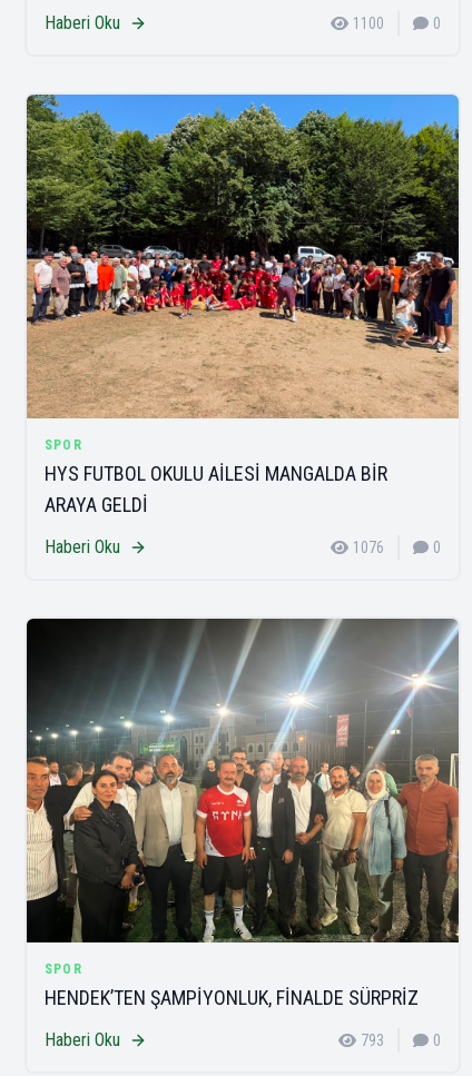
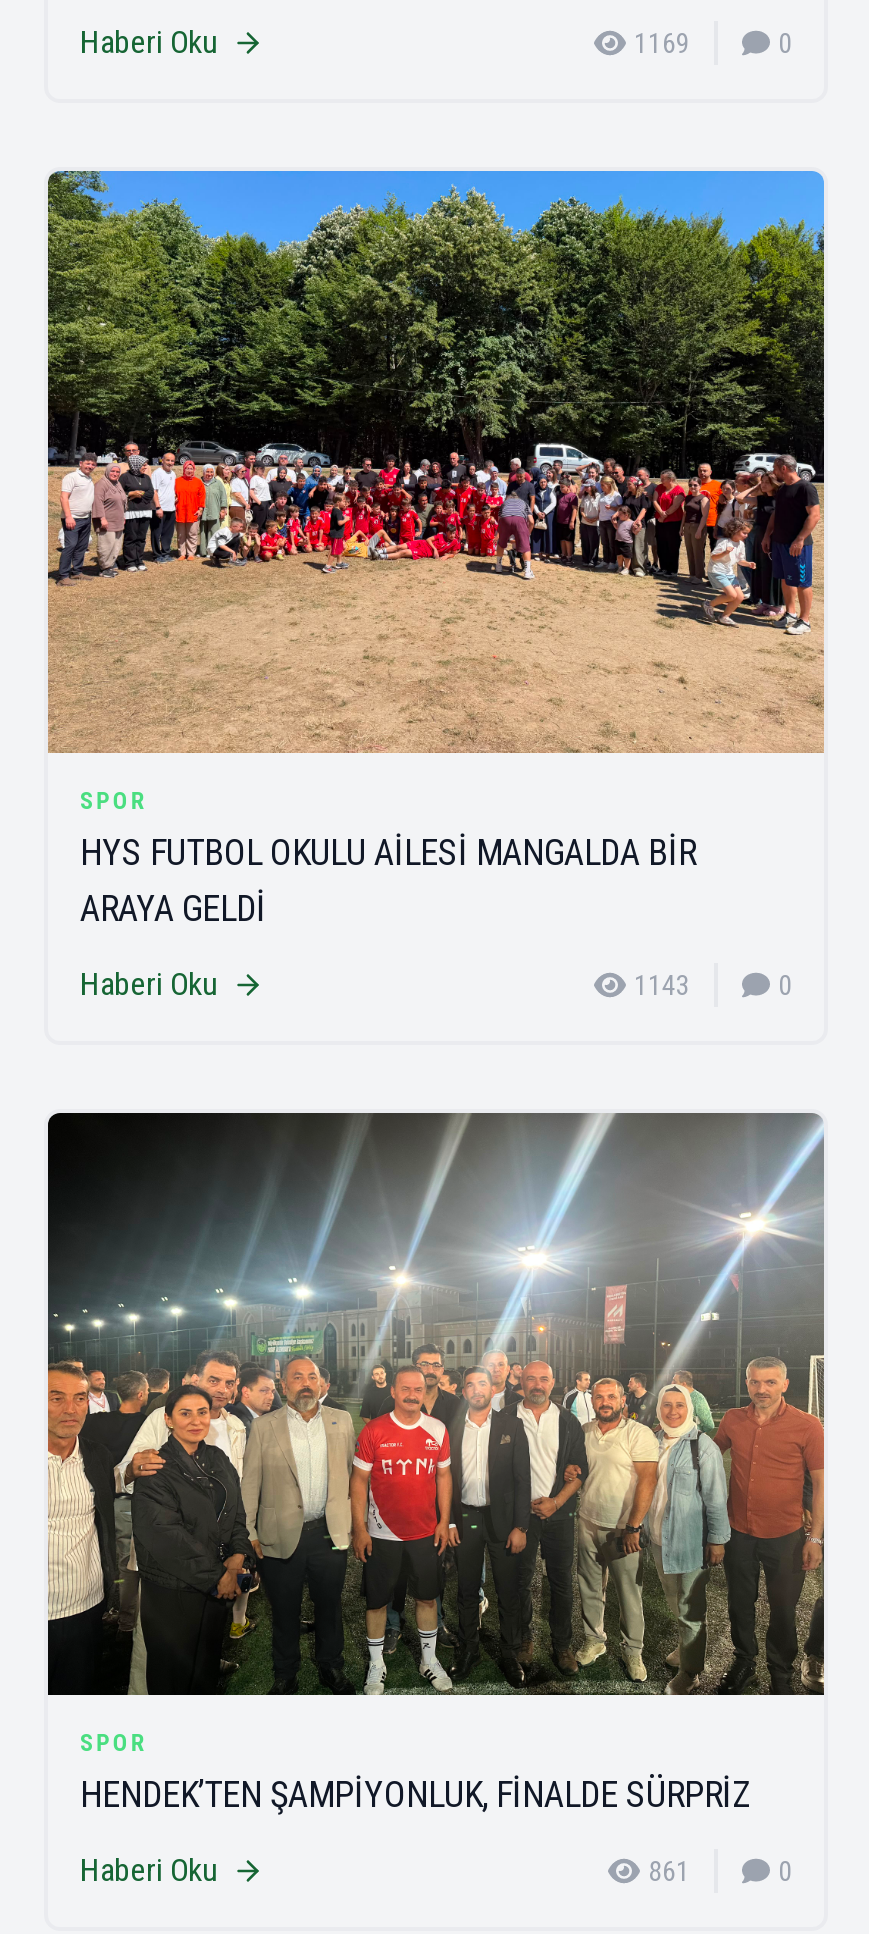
[353,14,384,32] 1100 -> [634,27,690,59] 1169
[353,538,384,556] 1076 -> [634,969,690,1001] 1143
[361,1031,384,1049] 793 -> [648,1855,690,1887] 861

